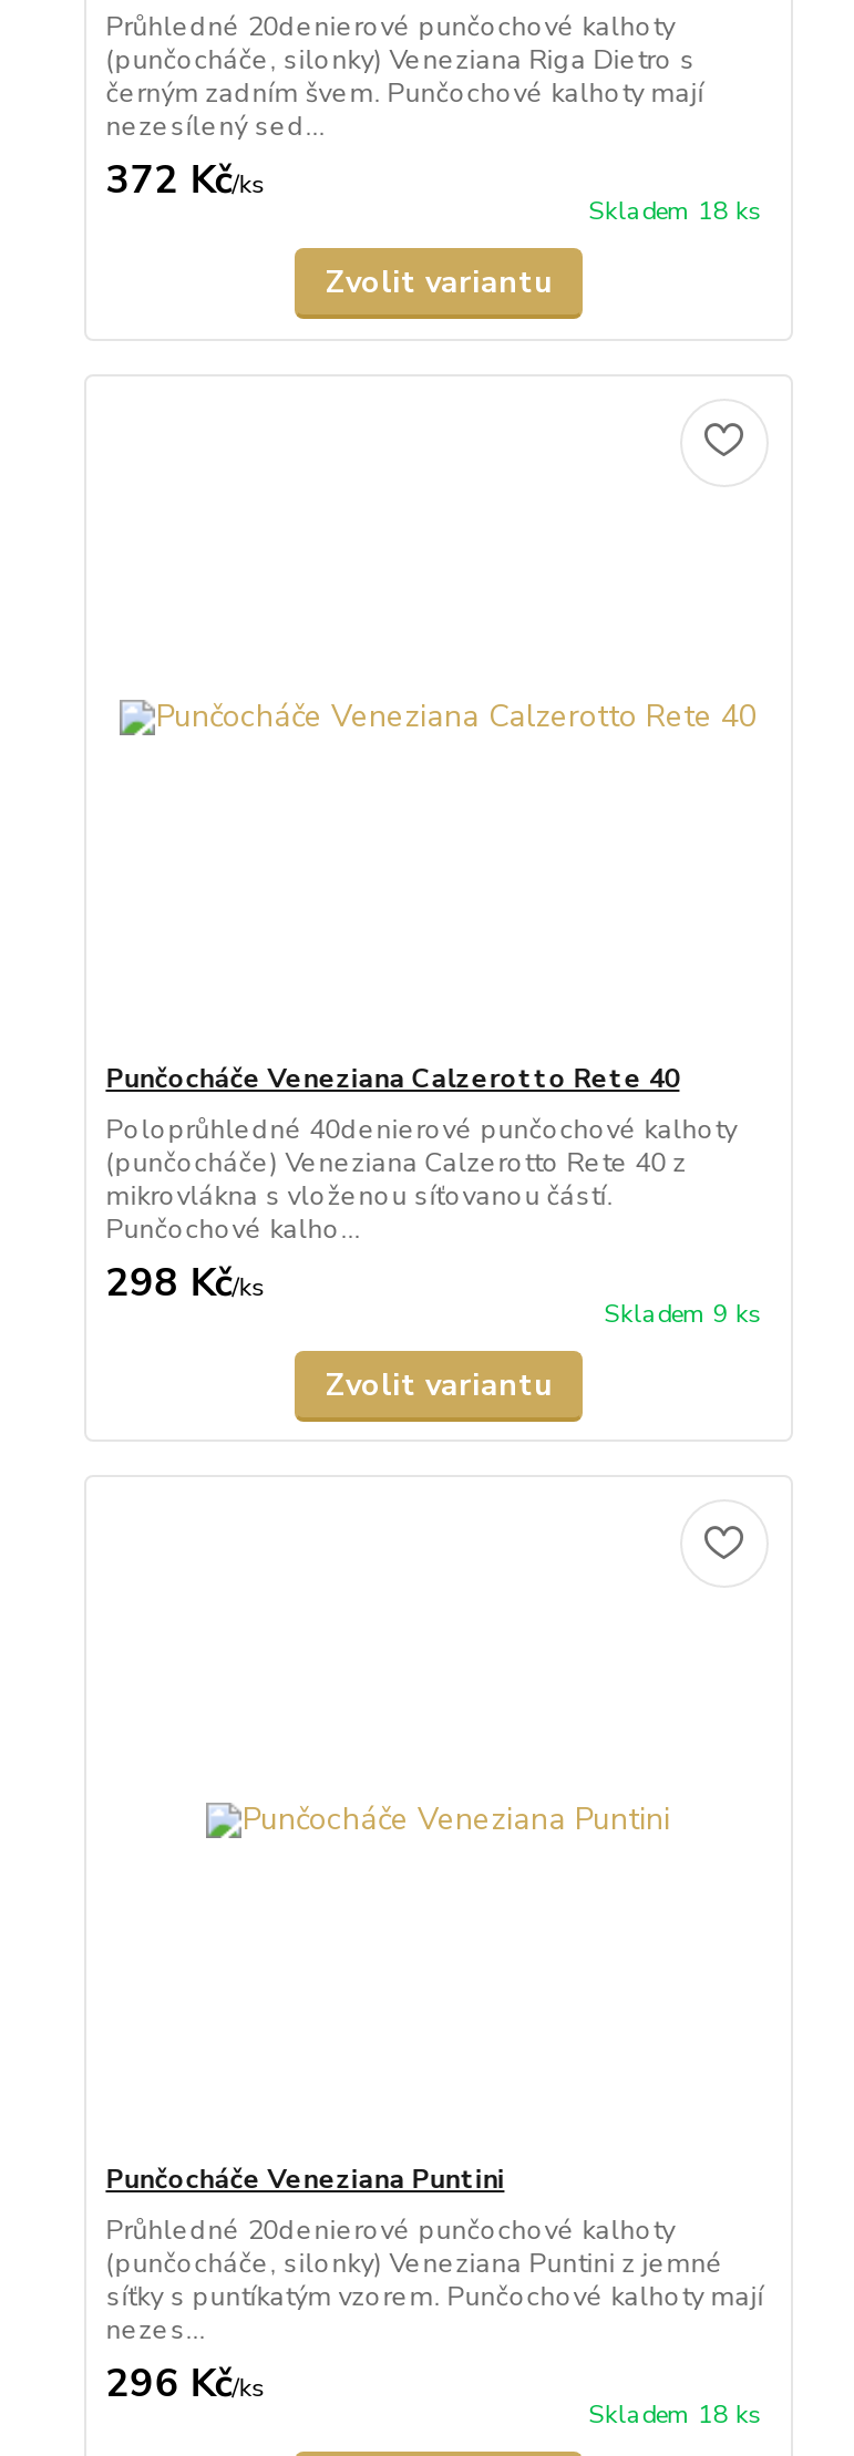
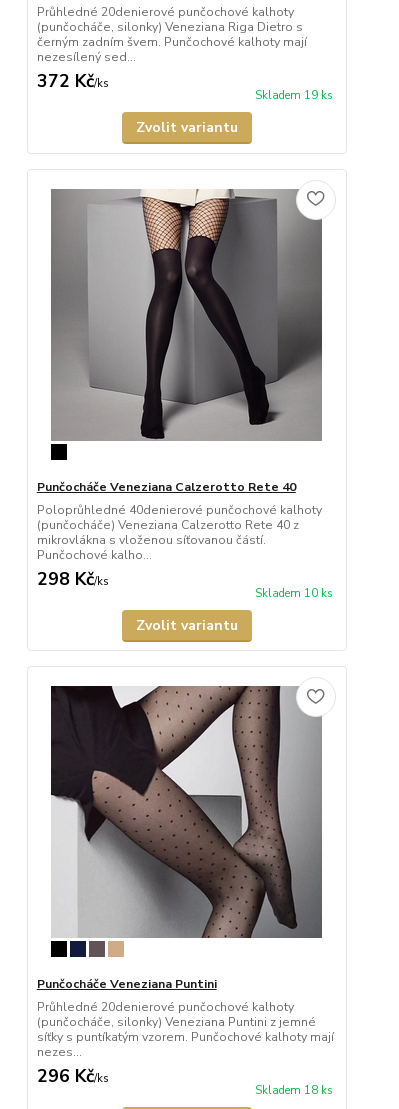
[589,196,762,229] Skladem 18 ks -> [255,88,333,103] Skladem 19 ks
none -> [43,188,330,461] [image]
[604,1297,762,1331] Skladem 9 ks -> [255,586,333,601] Skladem 10 ks
none -> [50,685,323,958] [image]

